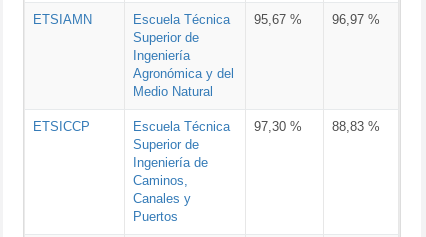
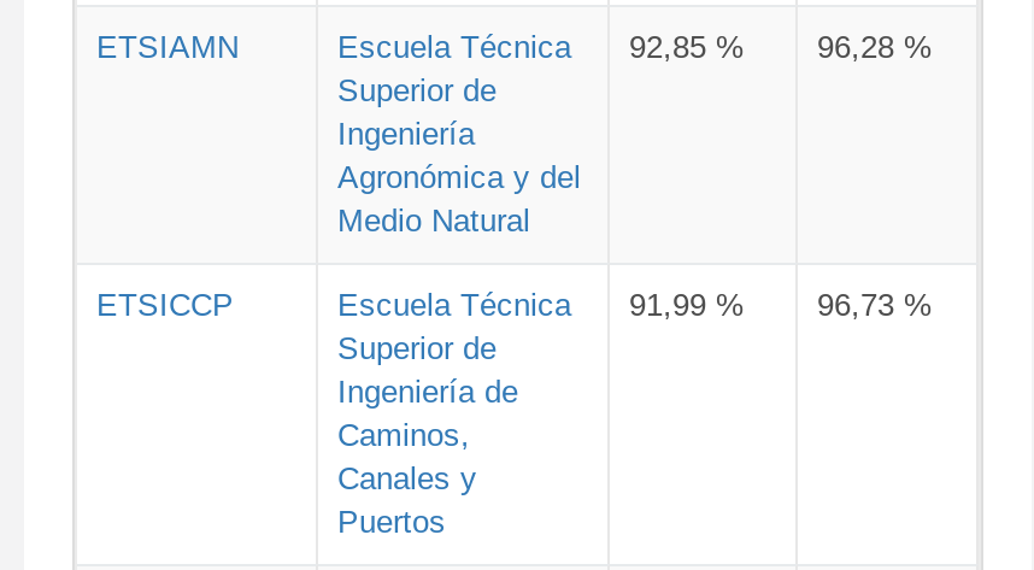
[254,11,302,26] 95,67 % -> [629,28,745,64] 92,85 %
[332,11,380,26] 96,97 % -> [817,28,933,64] 96,28 %
[254,118,302,133] 97,30 % -> [629,286,745,322] 91,99 %
[332,118,380,133] 88,83 % -> [817,286,933,322] 96,73 %

